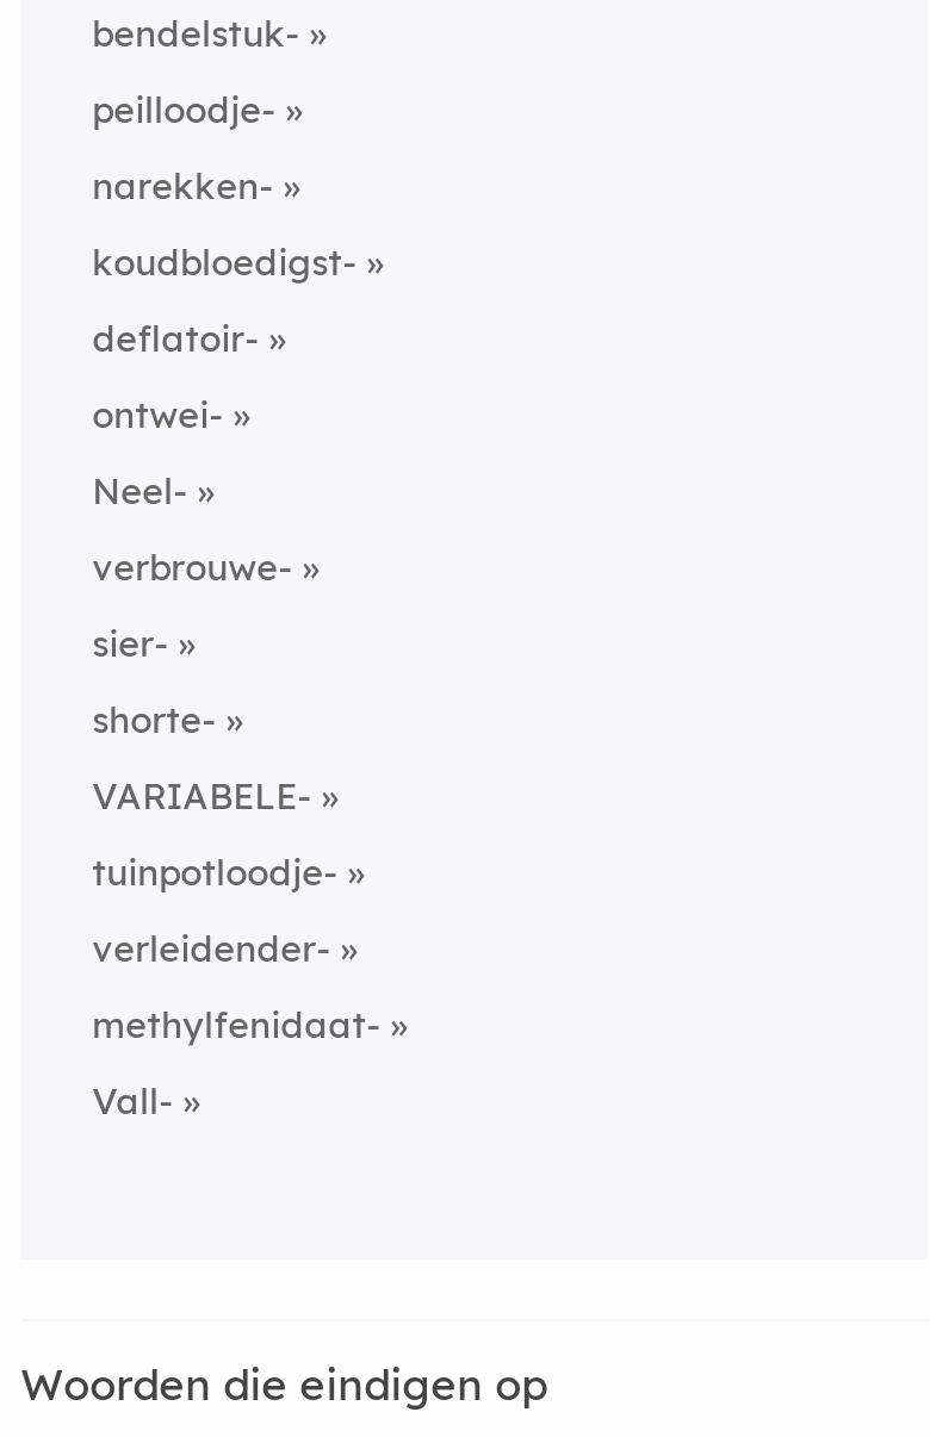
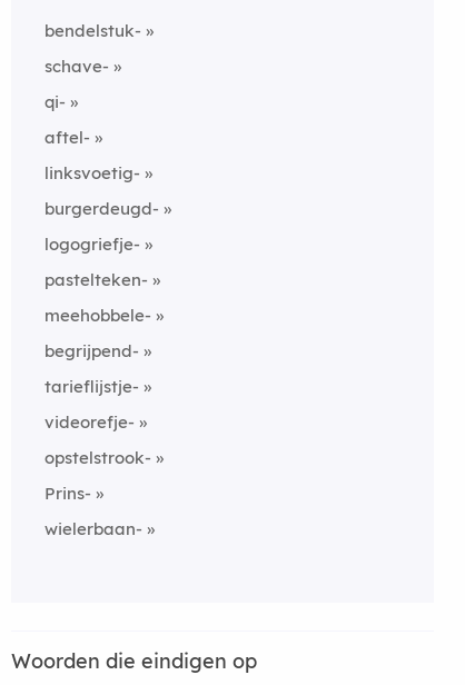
[92,87,276,132] peilloodje- -> [44,56,109,77] schave-
[92,163,273,209] narekken- -> [44,91,65,112] qi-
[92,240,357,285] koudbloedigst- -> [44,127,90,148] aftel-
[92,316,259,361] deflatoir- -> [44,162,140,183] linksvoetig-
[92,392,223,437] ontwei- -> [44,198,159,219] burgerdeugd-
[92,468,187,514] Neel- -> [44,234,140,255] logogriefje-
[92,545,292,590] verbrouwe- -> [44,269,148,290] pastelteken-
[92,621,168,666] sier- -> [44,305,151,326] meehobbele-
[92,697,216,742] shorte- -> [44,340,139,361] begrijpend-
[92,773,311,819] VARIABELE- -> [44,376,139,397] tarieflijstje-
[92,850,338,895] tuinpotloodje- -> [44,411,134,433] videorefje-
[92,926,331,971] verleidender- -> [44,447,151,468] opstelstrook-
[92,1002,381,1047] methylfenidaat- -> [44,483,91,504] Prins-
[92,1078,173,1124] Vall- -> [44,518,142,539] wielerbaan-

